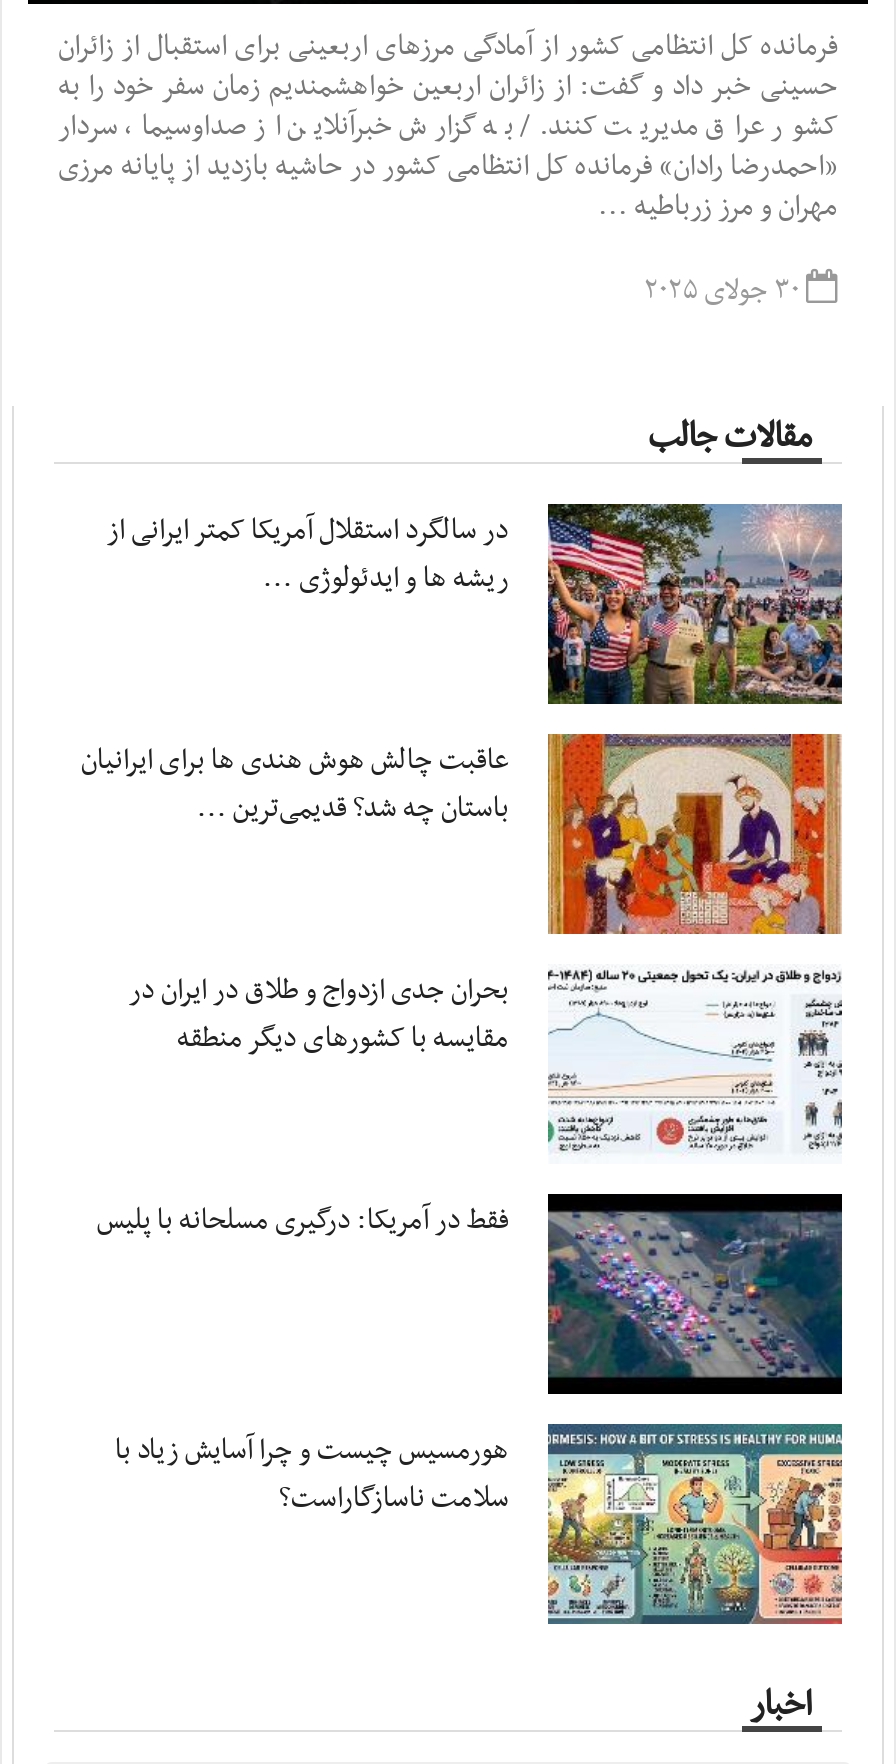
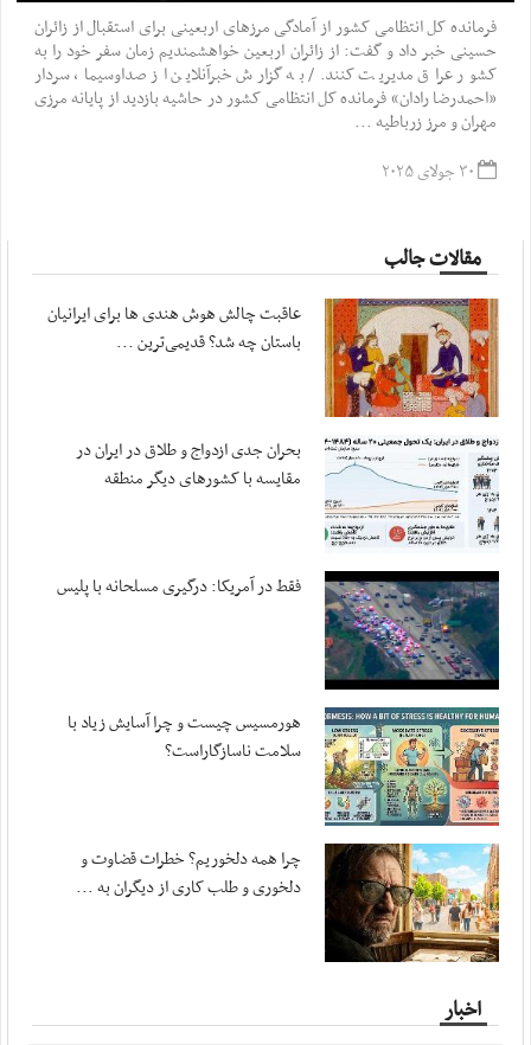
[107,502,844,706] [image] | در سالگرد استقلال آمریکا کمتر ایرانی از | ریشه ها و ایدئولوژی ... -> none
moved [81,730,844,1520] -> [48,296,500,764]: [image] | عاقبت چالش هوش هندی ها برای ایرانیان | باستان چه شد؟ قدیمی‌ترین ... | بحران جدی ازدواج و طلاق در ایران در | مقایسه با کشورهای دیگر منطقه | فقط در آمریکا: درگیری مسلحانه با پلیس | هورمسیس چیست و چرا آسایش زیاد با | سلامت ناسازگاراست؟
moved [544,1422,846,1626] -> [322,706,501,827]: [image]
none -> [76,842,500,963] [image] | چرا همه دلخوریم؟ خطرات قضاوت و | دلخوری و طلب کاری از دیگران به ...

